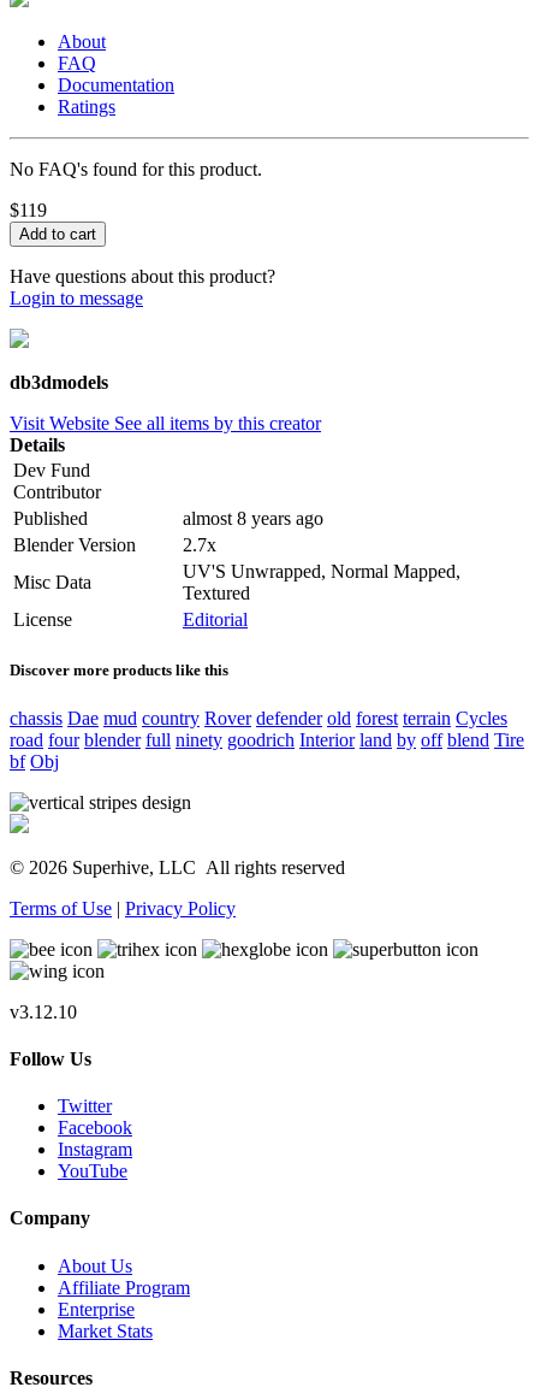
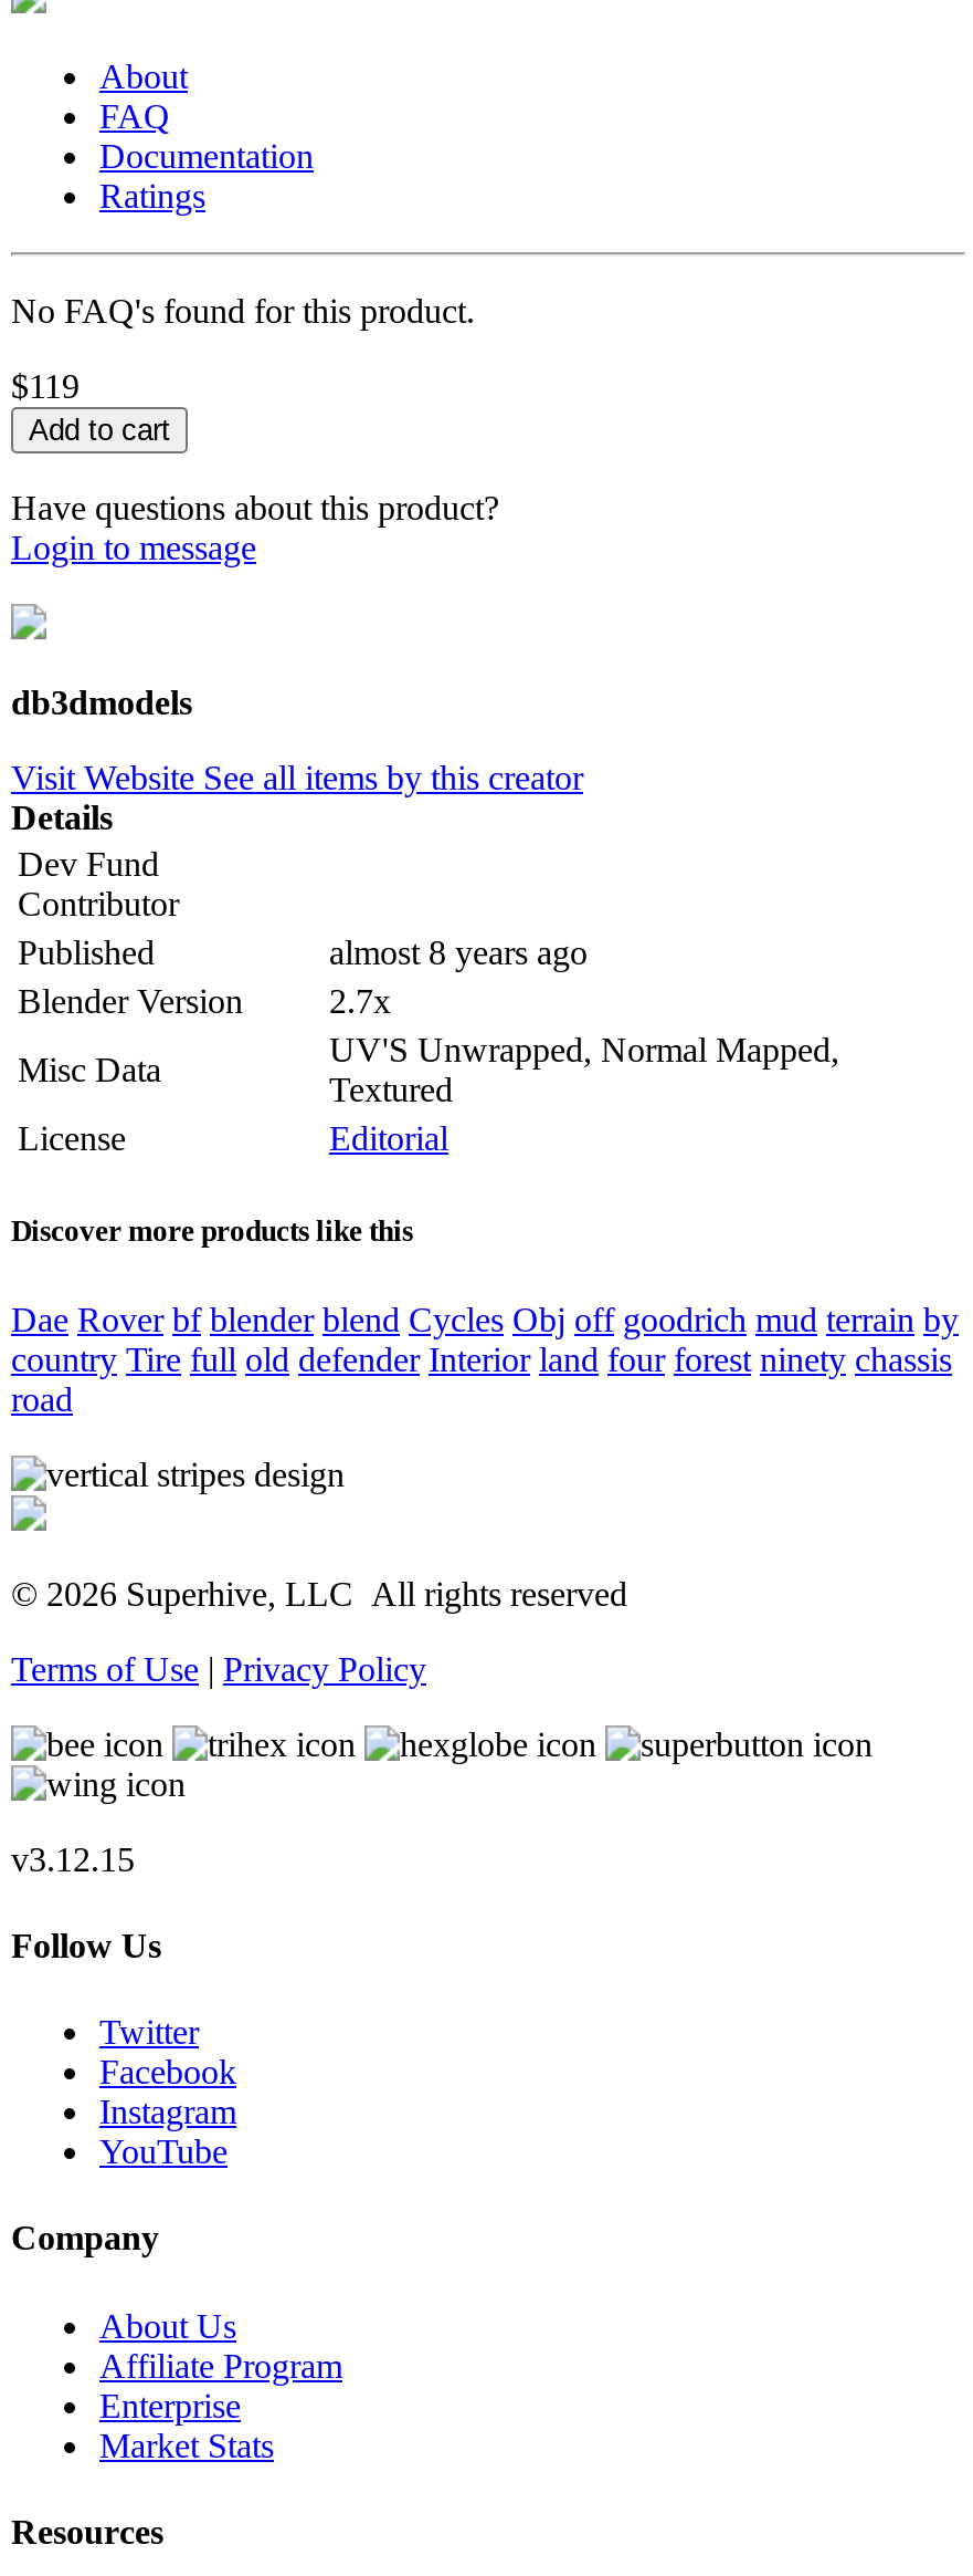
[10,707,524,771] chassis Dae mud country Rover defender old forest terrain Cycles | road four blender full ninety goodrich Interior land by off blend Tire | bf Obj -> [11,1300,959,1417] Dae Rover bf blender blend Cycles Obj off goodrich mud terrain by | country Tire full old defender Interior land four forest ninety chassis | road
[10,1001,77,1022] v3.12.10 -> [11,1840,135,1877] v3.12.15

